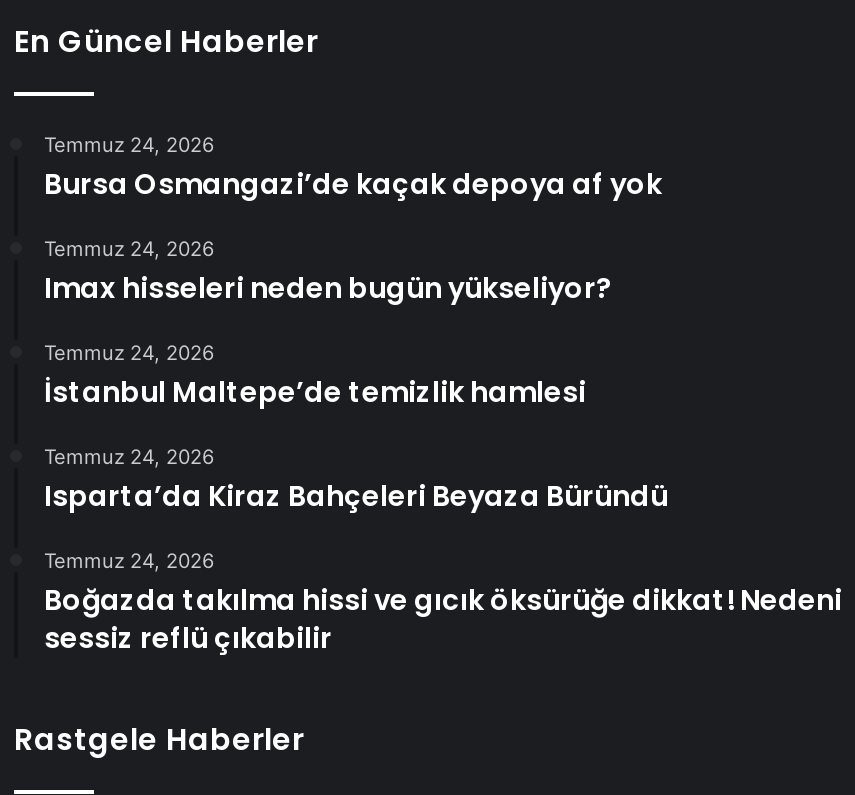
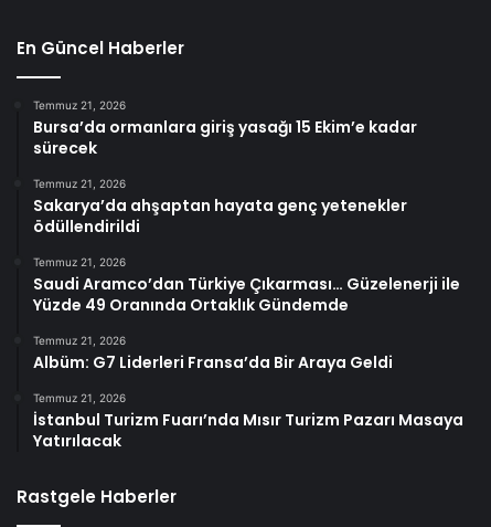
[44,132,662,204] Temmuz 24, 2026 | Bursa Osmangazi’de kaçak depoya af yok -> [33,98,417,159] Temmuz 21, 2026 | Bursa’da ormanlara giriş yasağı 15 Ekim’e kadar | sürecek
[44,236,612,308] Temmuz 24, 2026 | Imax hisseleri neden bugün yükseliyor? -> [33,176,407,237] Temmuz 21, 2026 | Sakarya’da ahşaptan hayata genç yetenekler | ödüllendirildi
[44,340,586,412] Temmuz 24, 2026 | İstanbul Maltepe’de temizlik hamlesi -> [33,255,460,315] Temmuz 21, 2026 | Saudi Aramco’dan Türkiye Çıkarması… Güzelenerji ile | Yüzde 49 Oranında Ortaklık Gündemde
[44,444,668,516] Temmuz 24, 2026 | Isparta’da Kiraz Bahçeleri Beyaza Büründü -> [33,333,393,373] Temmuz 21, 2026 | Albüm: G7 Liderleri Fransa’da Bir Araya Geldi
[44,548,842,658] Temmuz 24, 2026 | Boğazda takılma hissi ve gıcık öksürüğe dikkat! Nedeni | sessiz reflü çıkabilir -> [33,391,463,451] Temmuz 21, 2026 | İstanbul Turizm Fuarı’nda Mısır Turizm Pazarı Masaya | Yatırılacak

